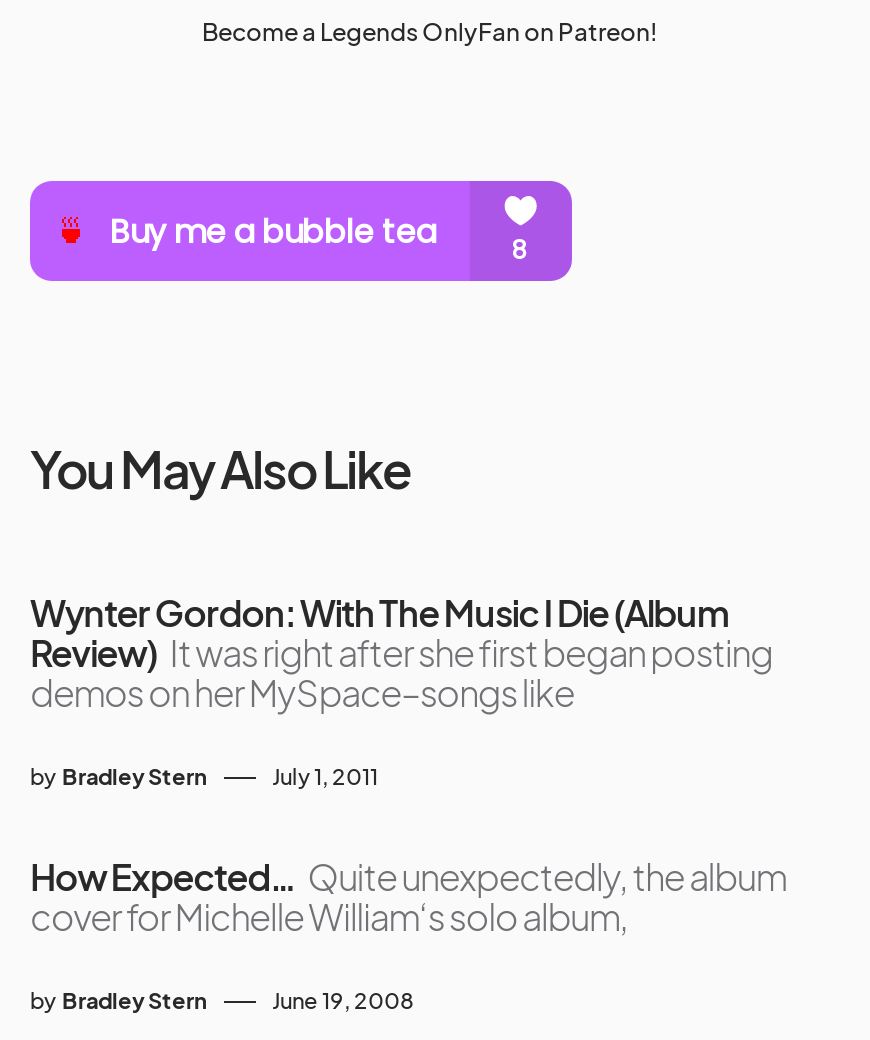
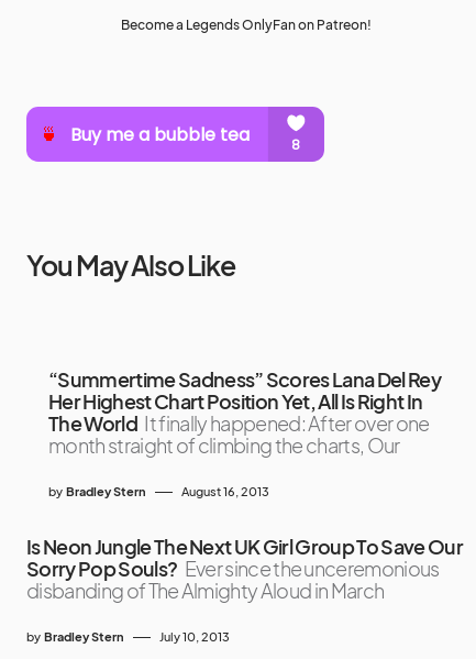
[30,590,773,716] Wynter Gordon: With The Music I Die (Album | Review) It was right after she first began posting | demos on her MySpace–songs like -> [48,367,441,458] “Summertime Sadness” Scores Lana Del Rey | Her Highest Chart Position Yet, All Is Right In | The World It finally happened: After over one | month straight of climbing the charts, Our
[272,764,378,790] July 1, 2011 -> [181,484,269,499] August 16, 2013
[30,854,786,940] How Expected… Quite unexpectedly, the album | cover for Michelle William‘s solo album, -> [26,534,463,603] Is Neon Jungle The Next UK Girl Group To Save Our | Sorry Pop Souls? Ever since the unceremonious | disbanding of The Almighty Aloud in March
[272,988,414,1014] June 19, 2008 -> [159,630,230,644] July 10, 2013

